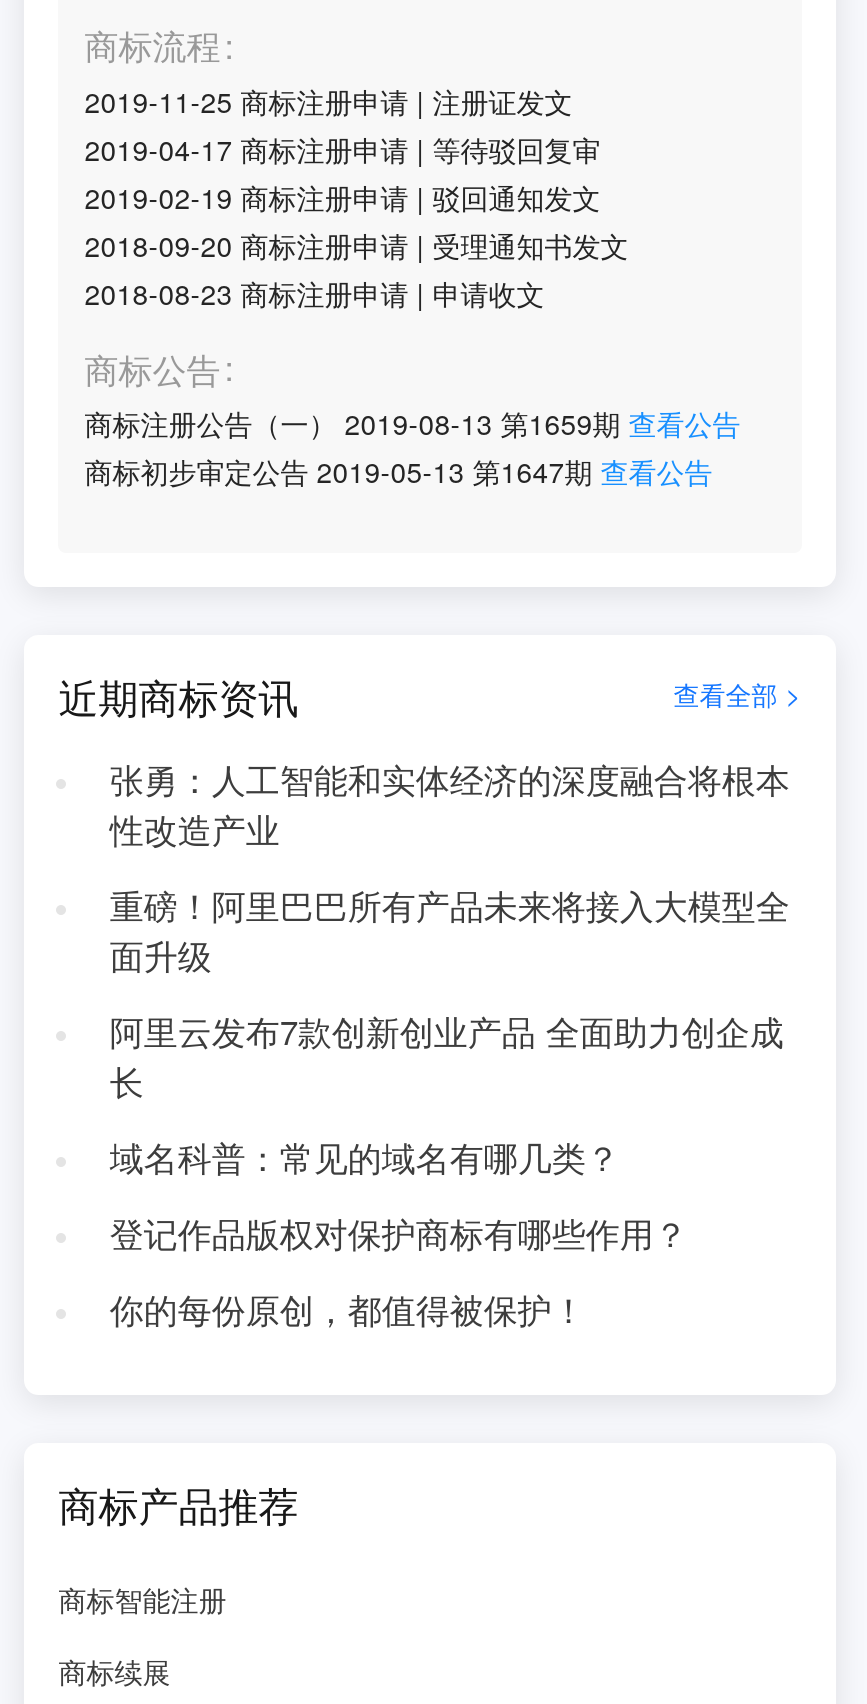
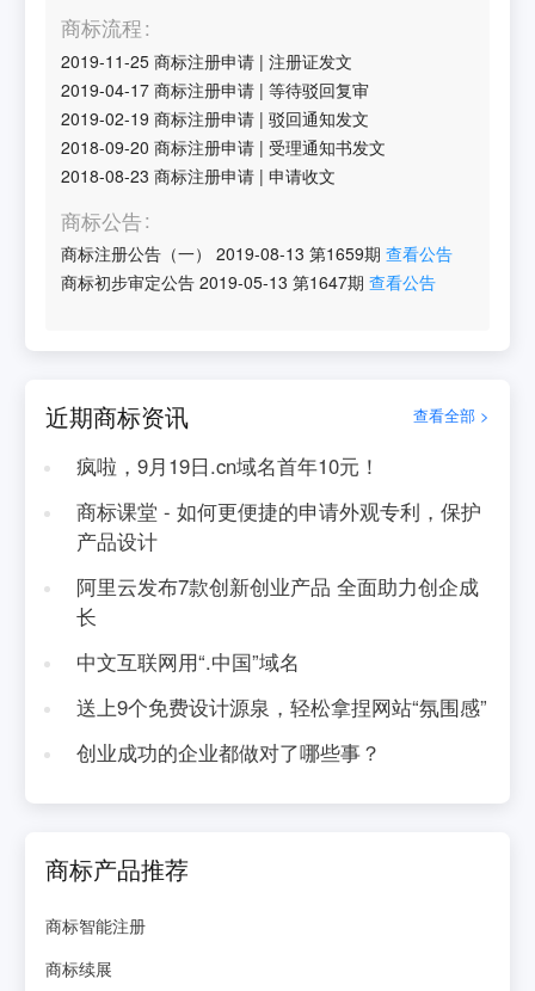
[110,755,790,853] 张勇：人工智能和实体经济的深度融合将根本 | 性改造产业 -> [76,451,380,480] 疯啦，9月19日.cn域名首年10元！
[110,881,790,979] 重磅！阿里巴巴所有产品未来将接入大模型全 | 面升级 -> [76,497,481,555] 商标课堂 - 如何更便捷的申请外观专利，保护 | 产品设计
[110,1133,620,1181] 域名科普：常见的域名有哪几类？ -> [76,647,300,676] 中文互联网用“.中国”域名
[110,1209,688,1257] 登记作品版权对保护商标有哪些作用？ -> [76,692,487,721] 送上9个免费设计源泉，轻松拿捏网站“氛围感”
[110,1285,586,1333] 你的每份原创，都值得被保护！ -> [76,738,381,766] 创业成功的企业都做对了哪些事？

